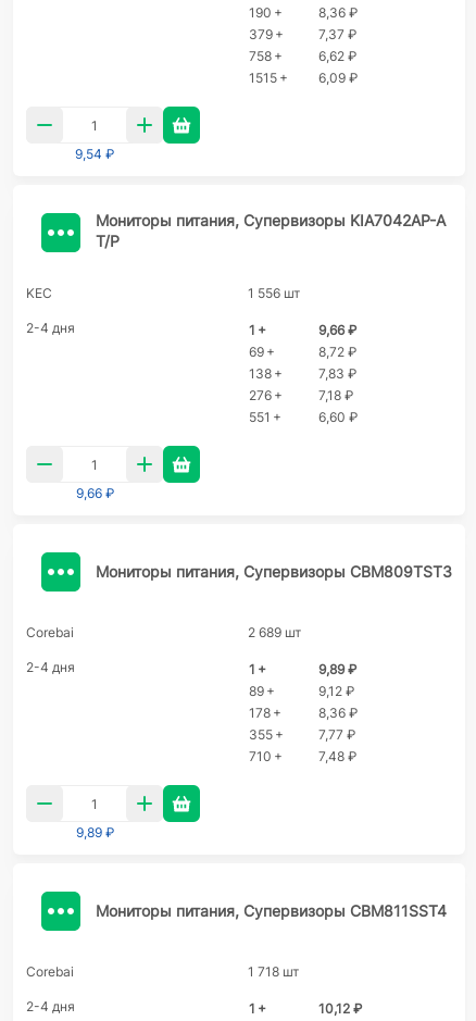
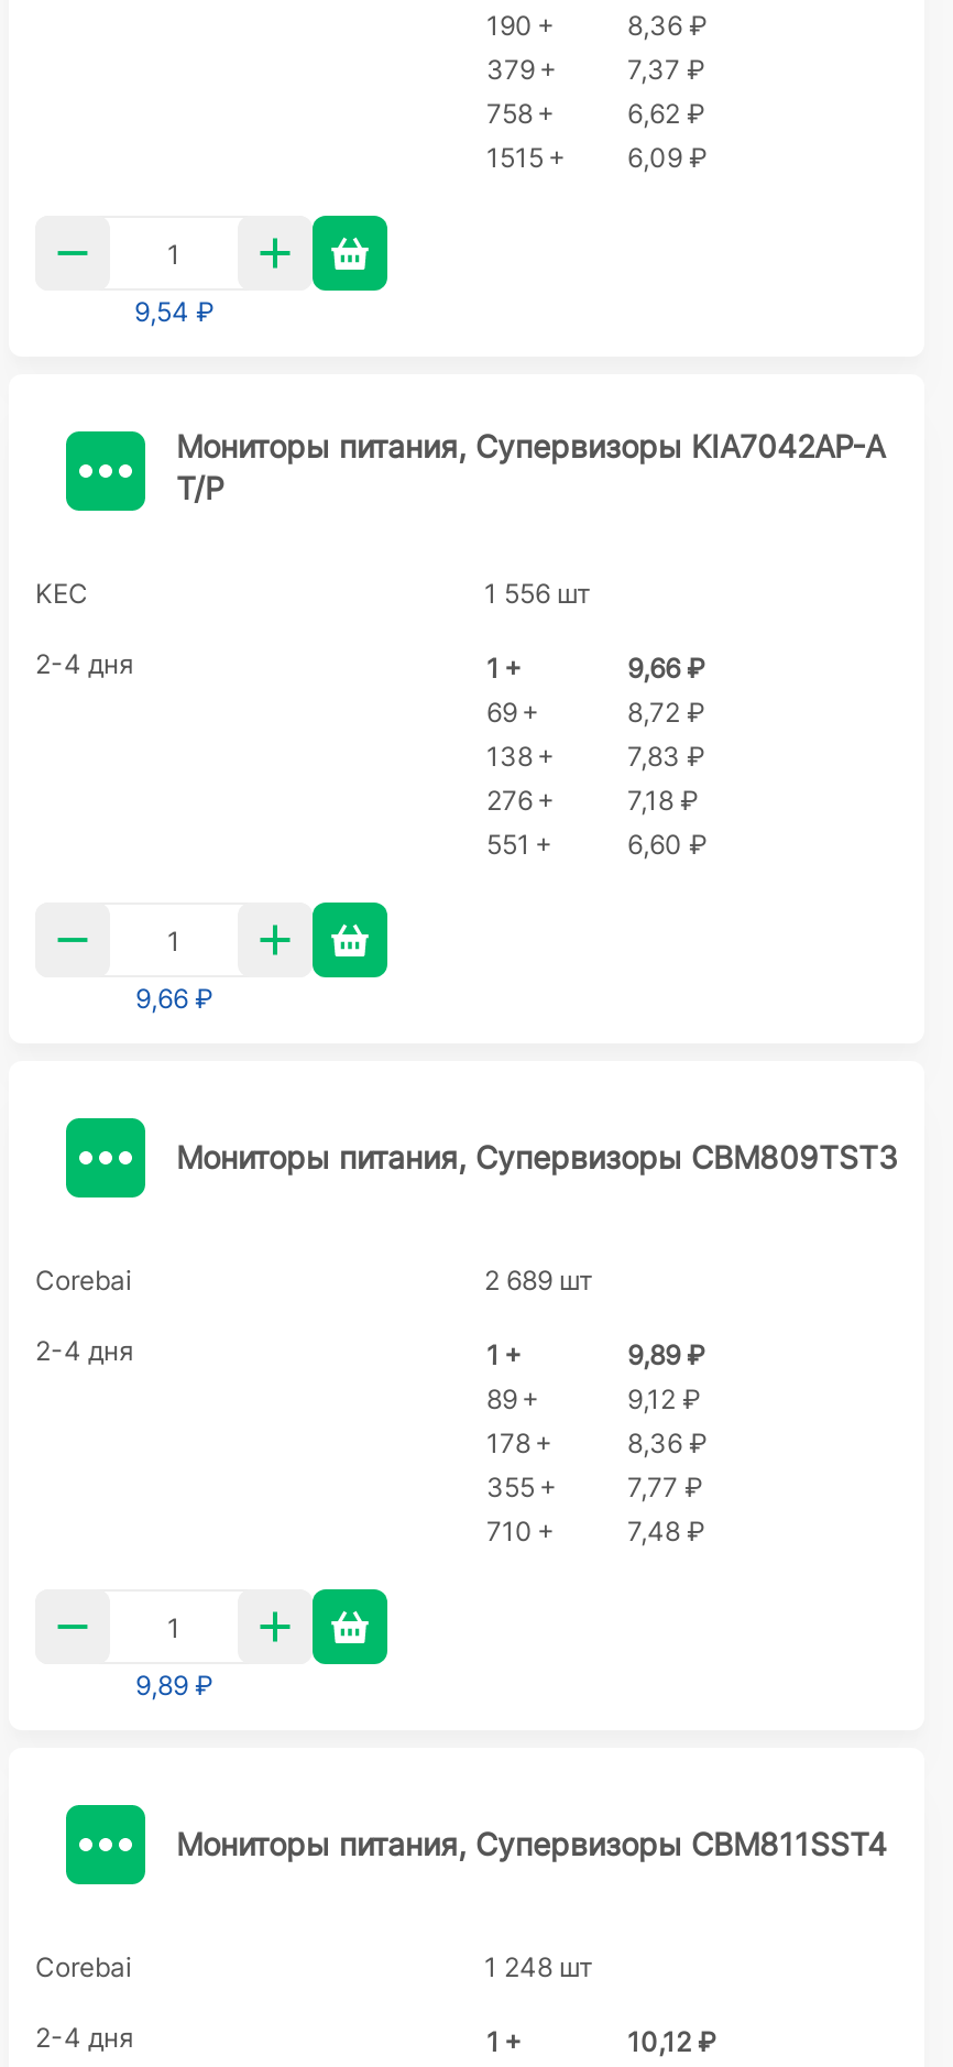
[248,963,299,980] 1 718 шт -> [484,1950,592,1983] 1 248 шт

